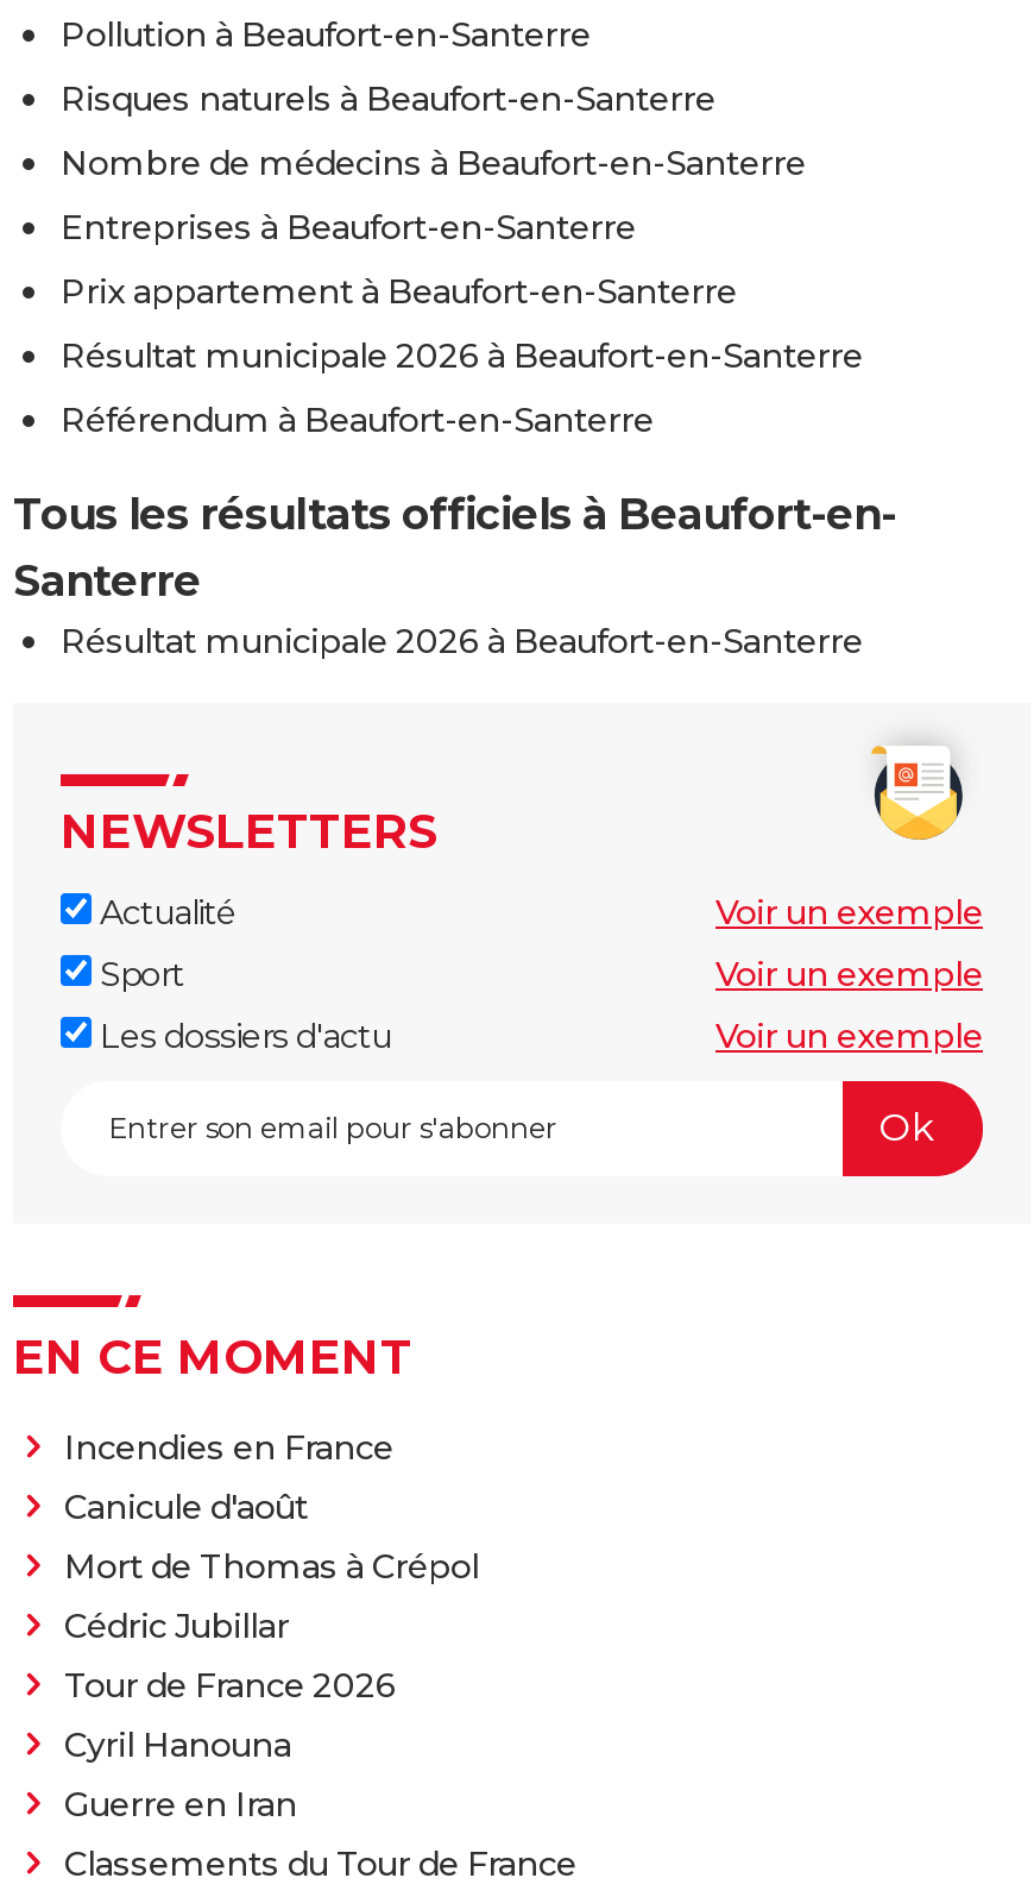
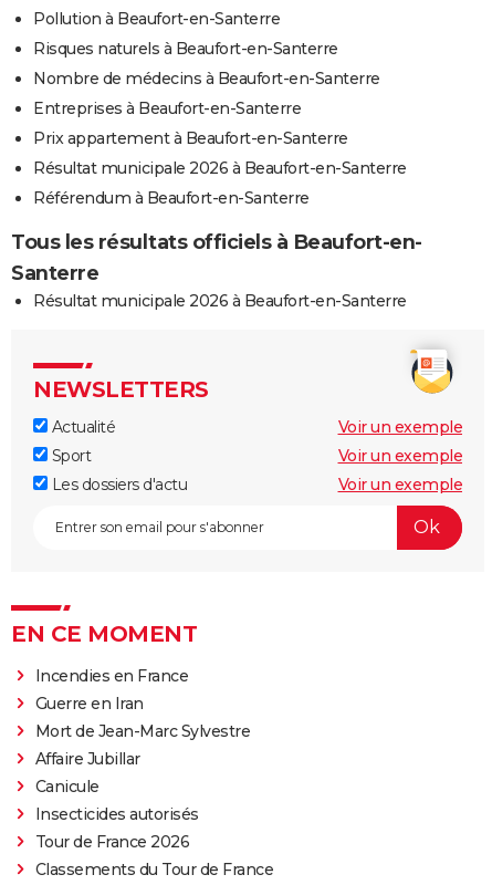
[64,1484,479,1765] Canicule d'août | Mort de Thomas à Crépol | Cédric Jubillar | Cyril Hanouna -> none
moved [64,1663,396,1706] -> [35,831,189,851]: Tour de France 2026
moved [64,1782,297,1824] -> [35,693,143,713]: Guerre en Iran
none -> [35,721,250,824] Mort de Jean-Marc Sylvestre | Affaire Jubillar | Canicule | Insecticides autorisés

